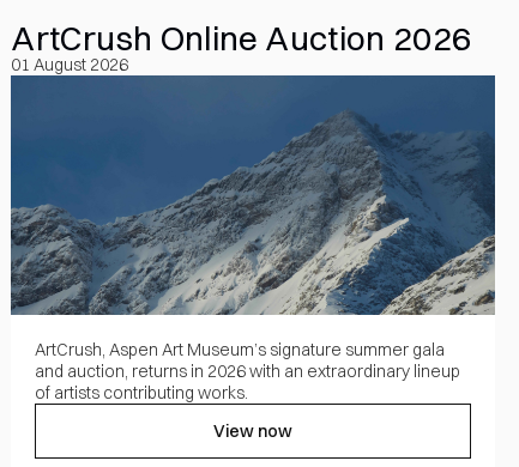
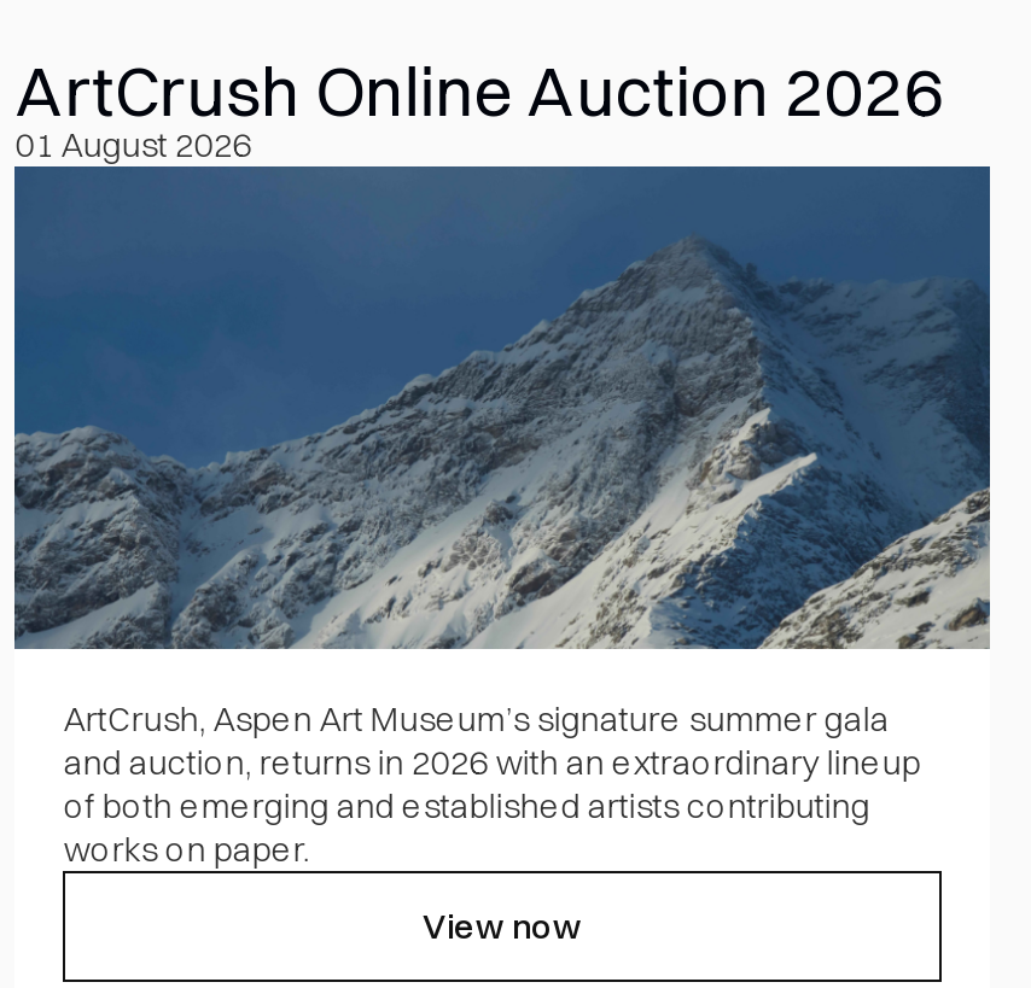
[35,382,249,403] of artists contributing works. -> [64,783,870,870] of both emerging and established artists contributing | works on paper.

